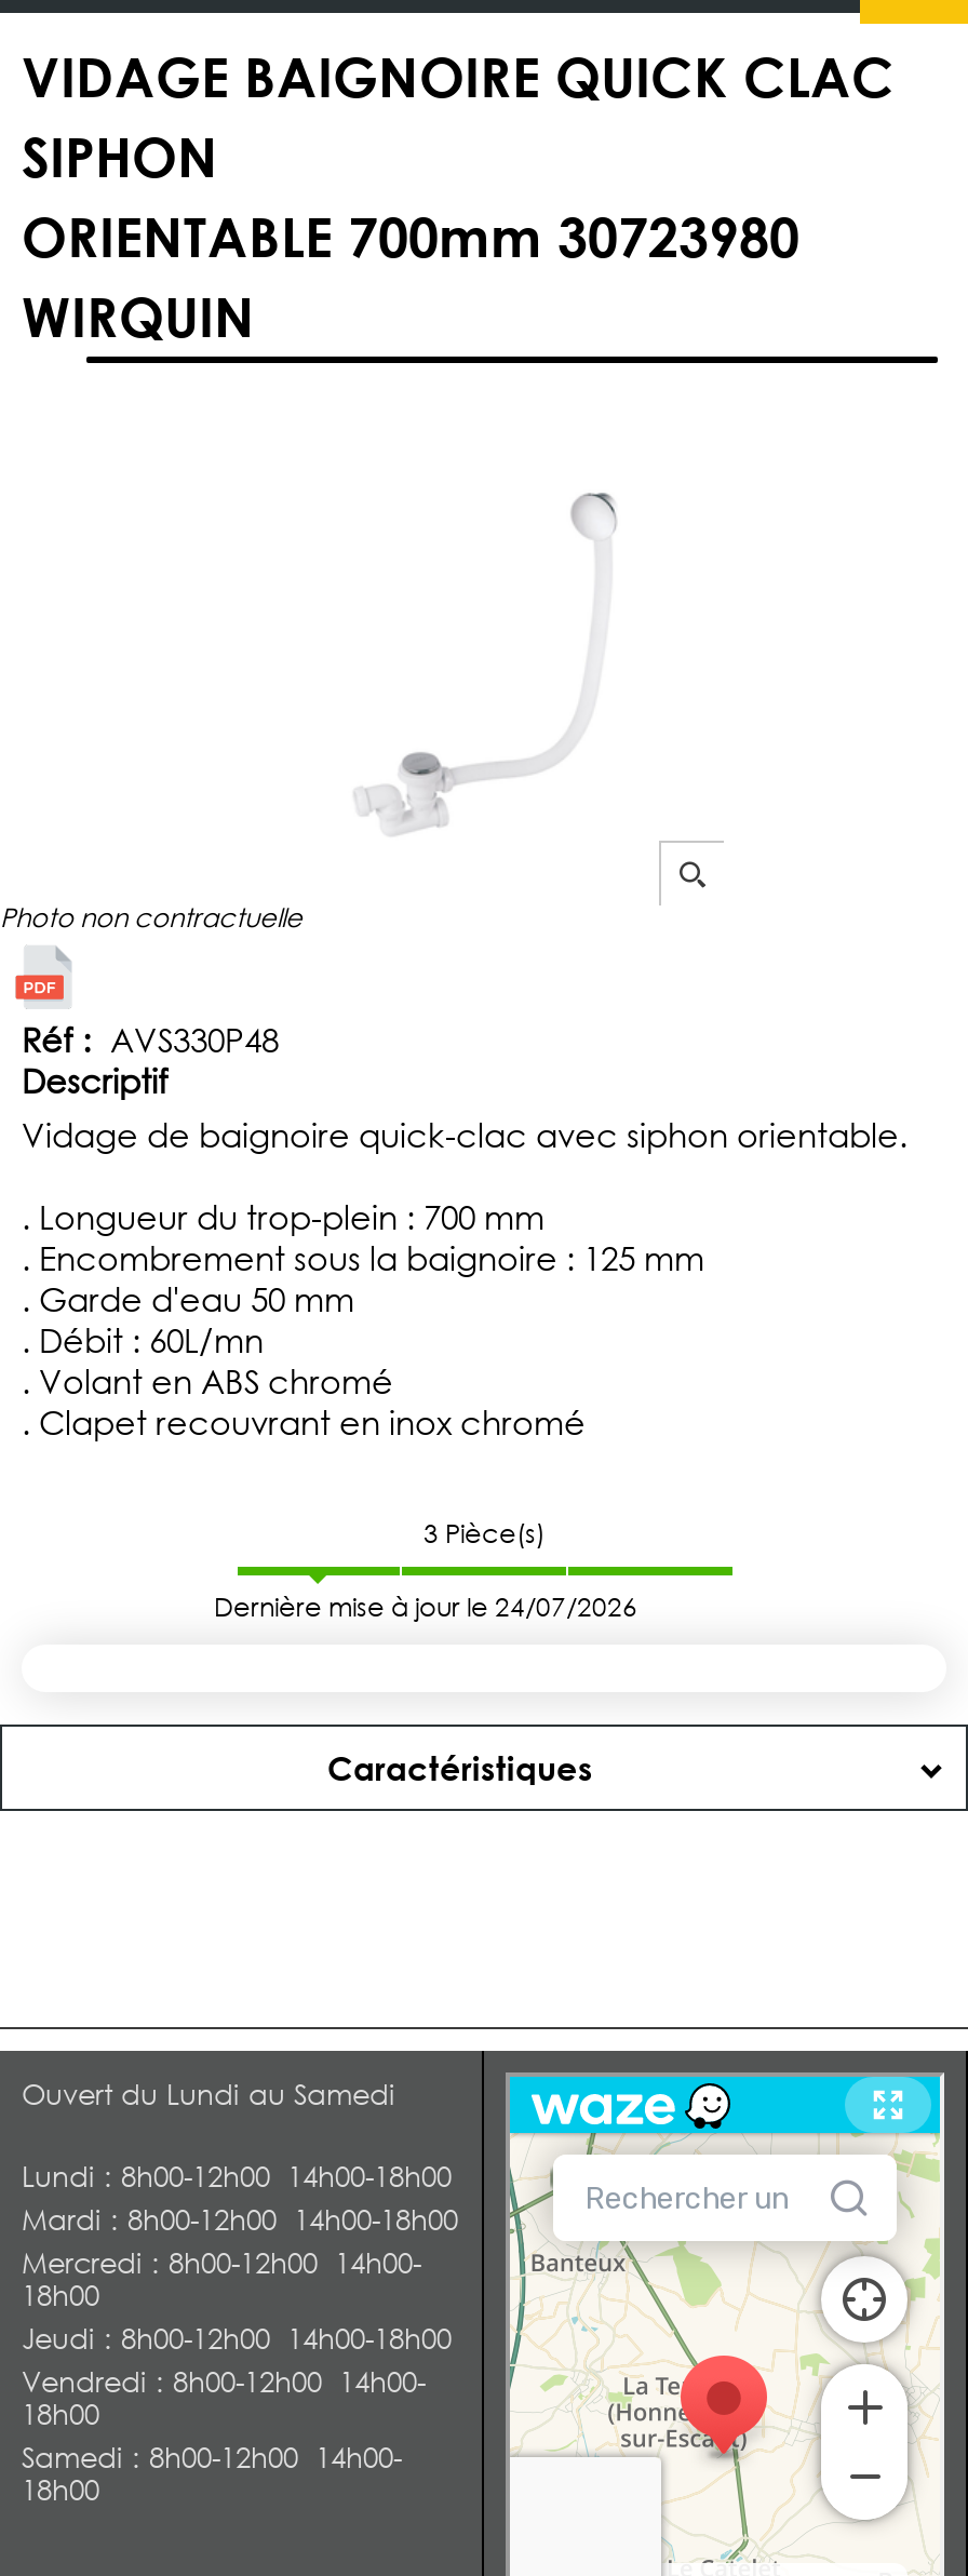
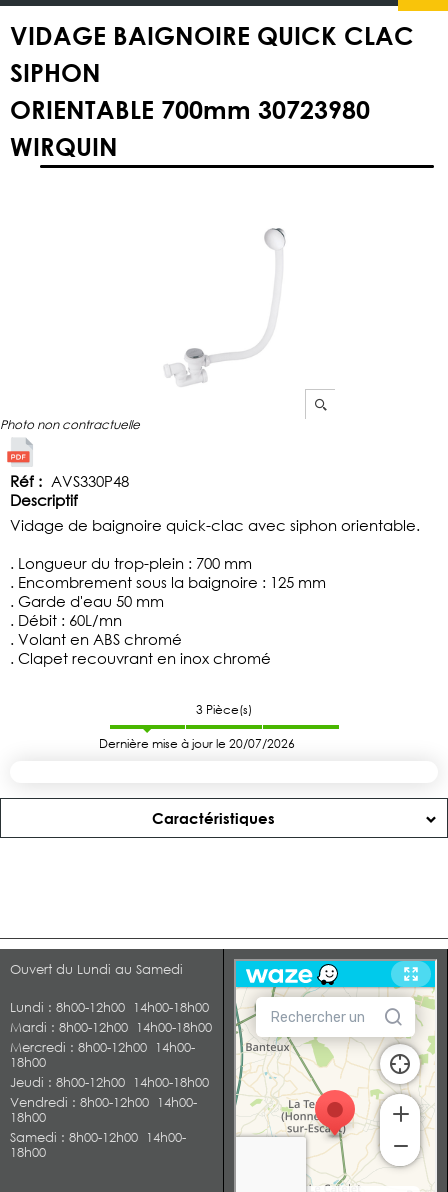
[214,1588,637,1625] Dernière mise à jour le 24/07/2026 -> [99,735,295,752] Dernière mise à jour le 20/07/2026

